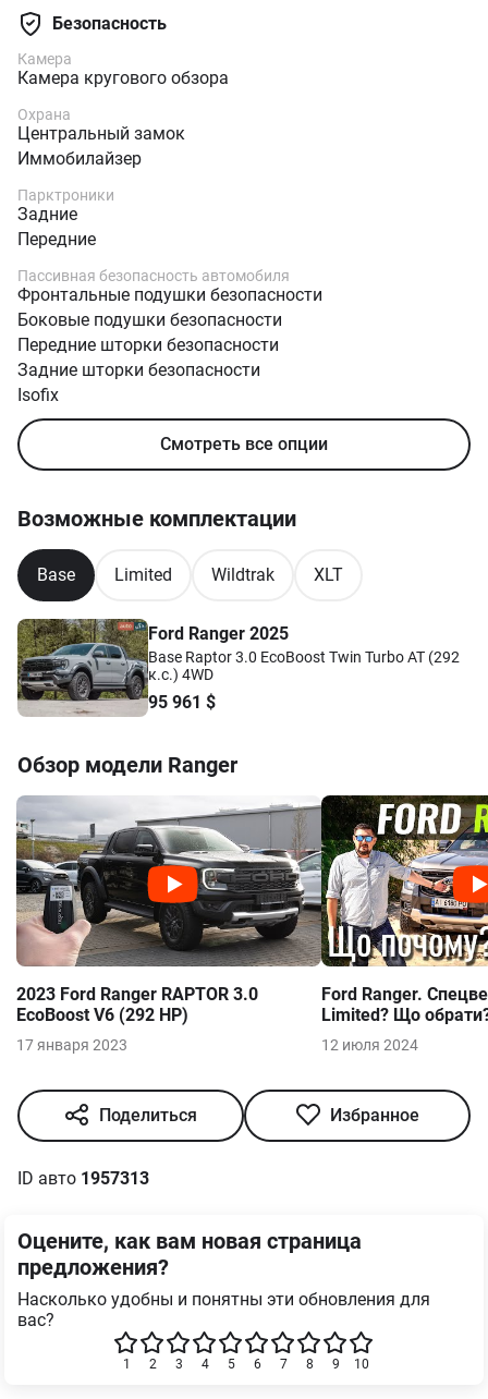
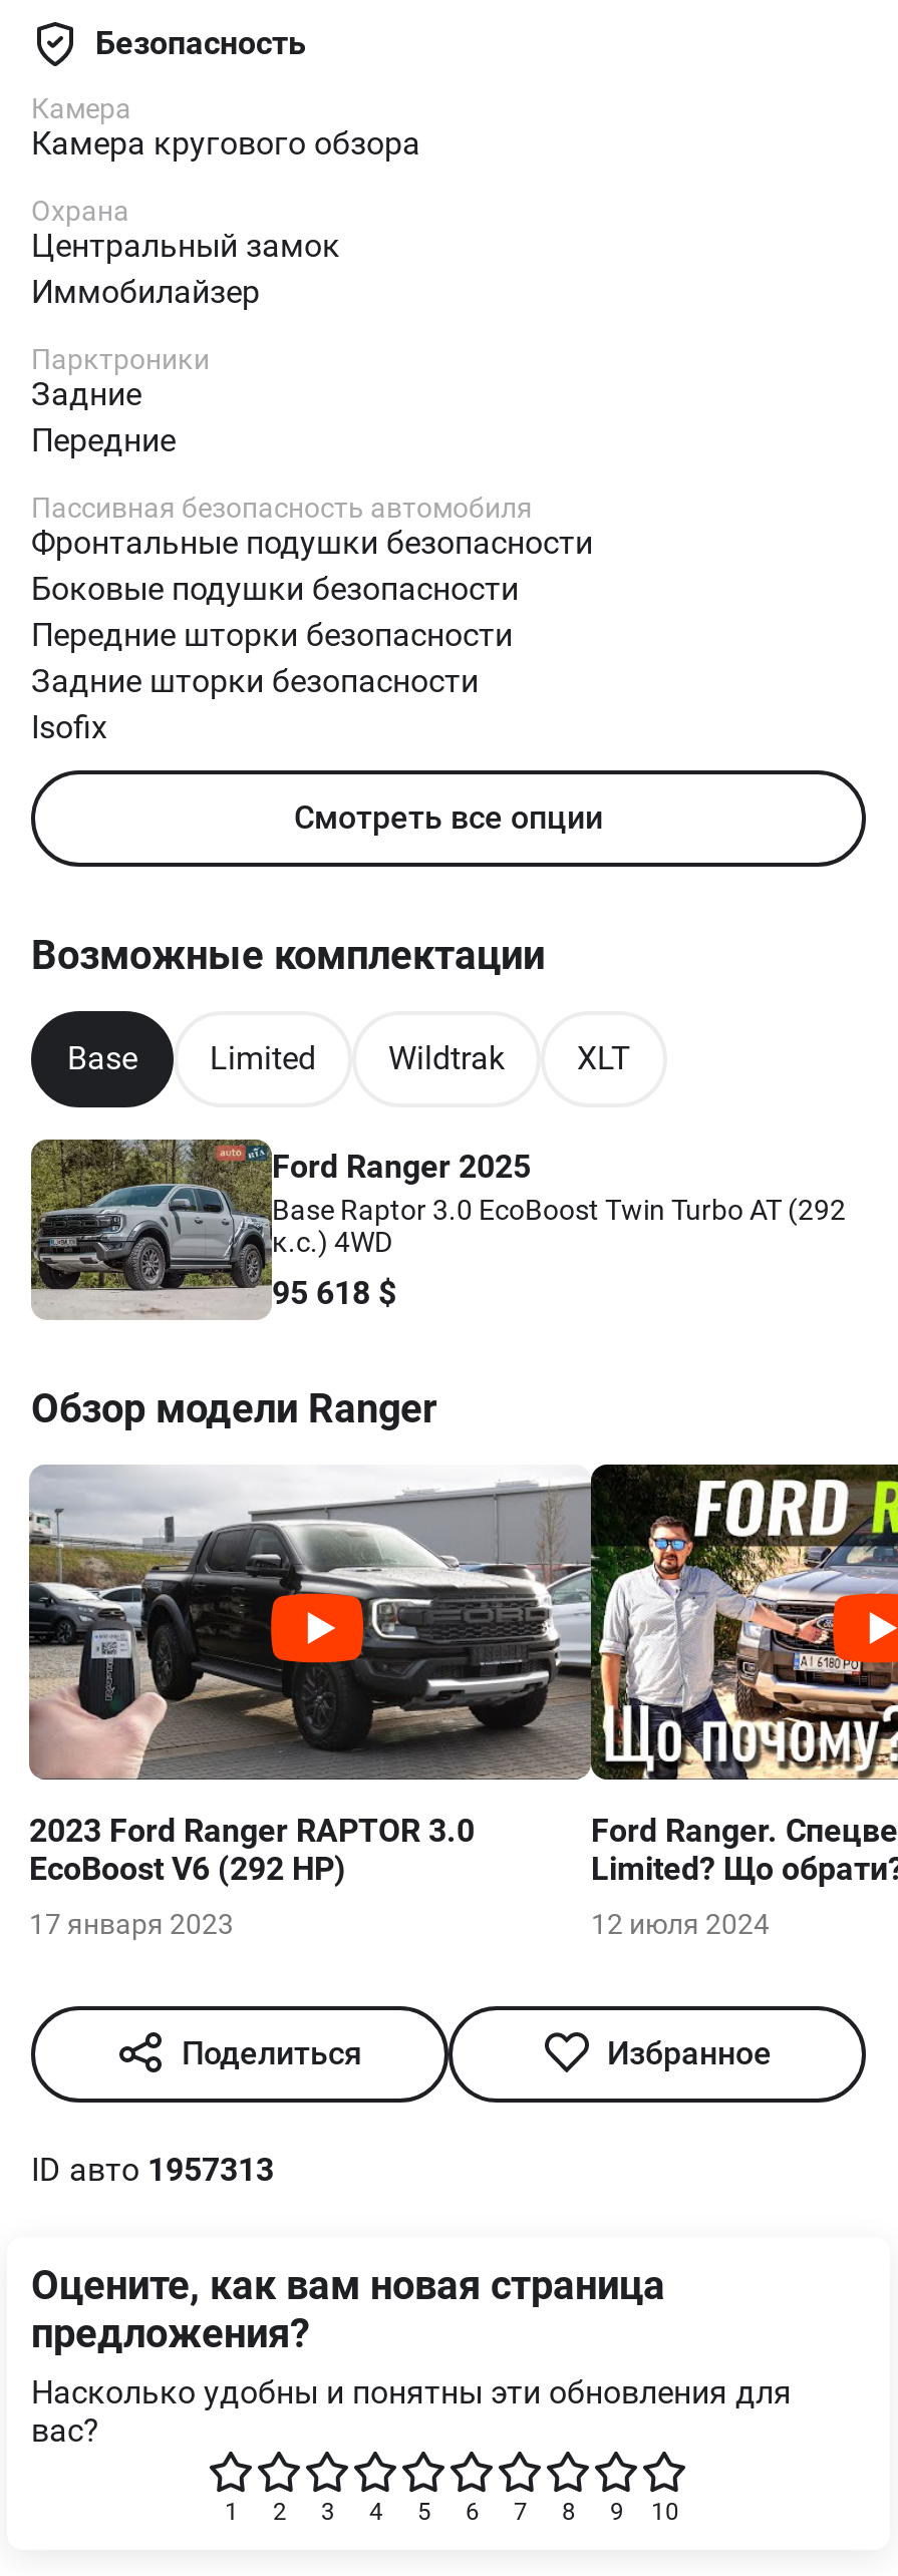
[148,691,216,712] 95 961 $ -> [272,1273,396,1311] 95 618 $

